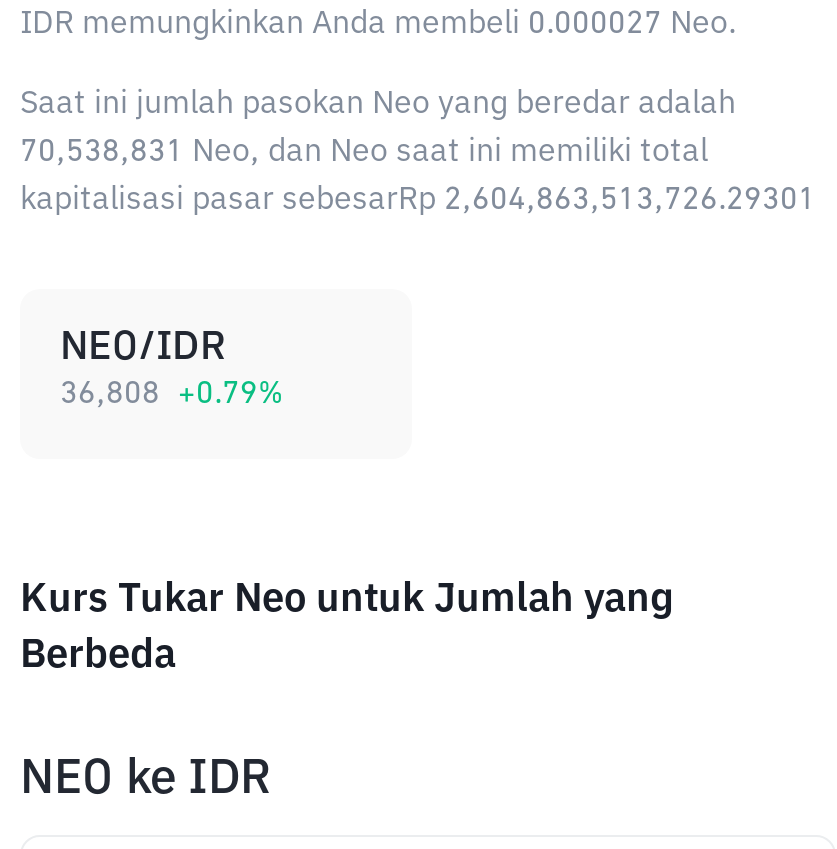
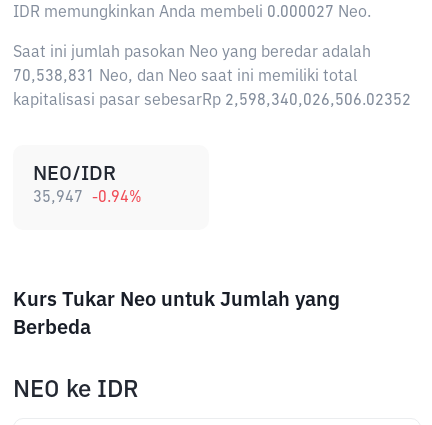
[20,185,816,217] kapitalisasi pasar sebesarRp 2,604,863,513,726.29301 -> [13,93,411,109] kapitalisasi pasar sebesarRp 2,598,340,026,506.02352
[60,379,284,411] 36,808 +0.79% -> [33,190,142,206] 35,947 -0.94%

